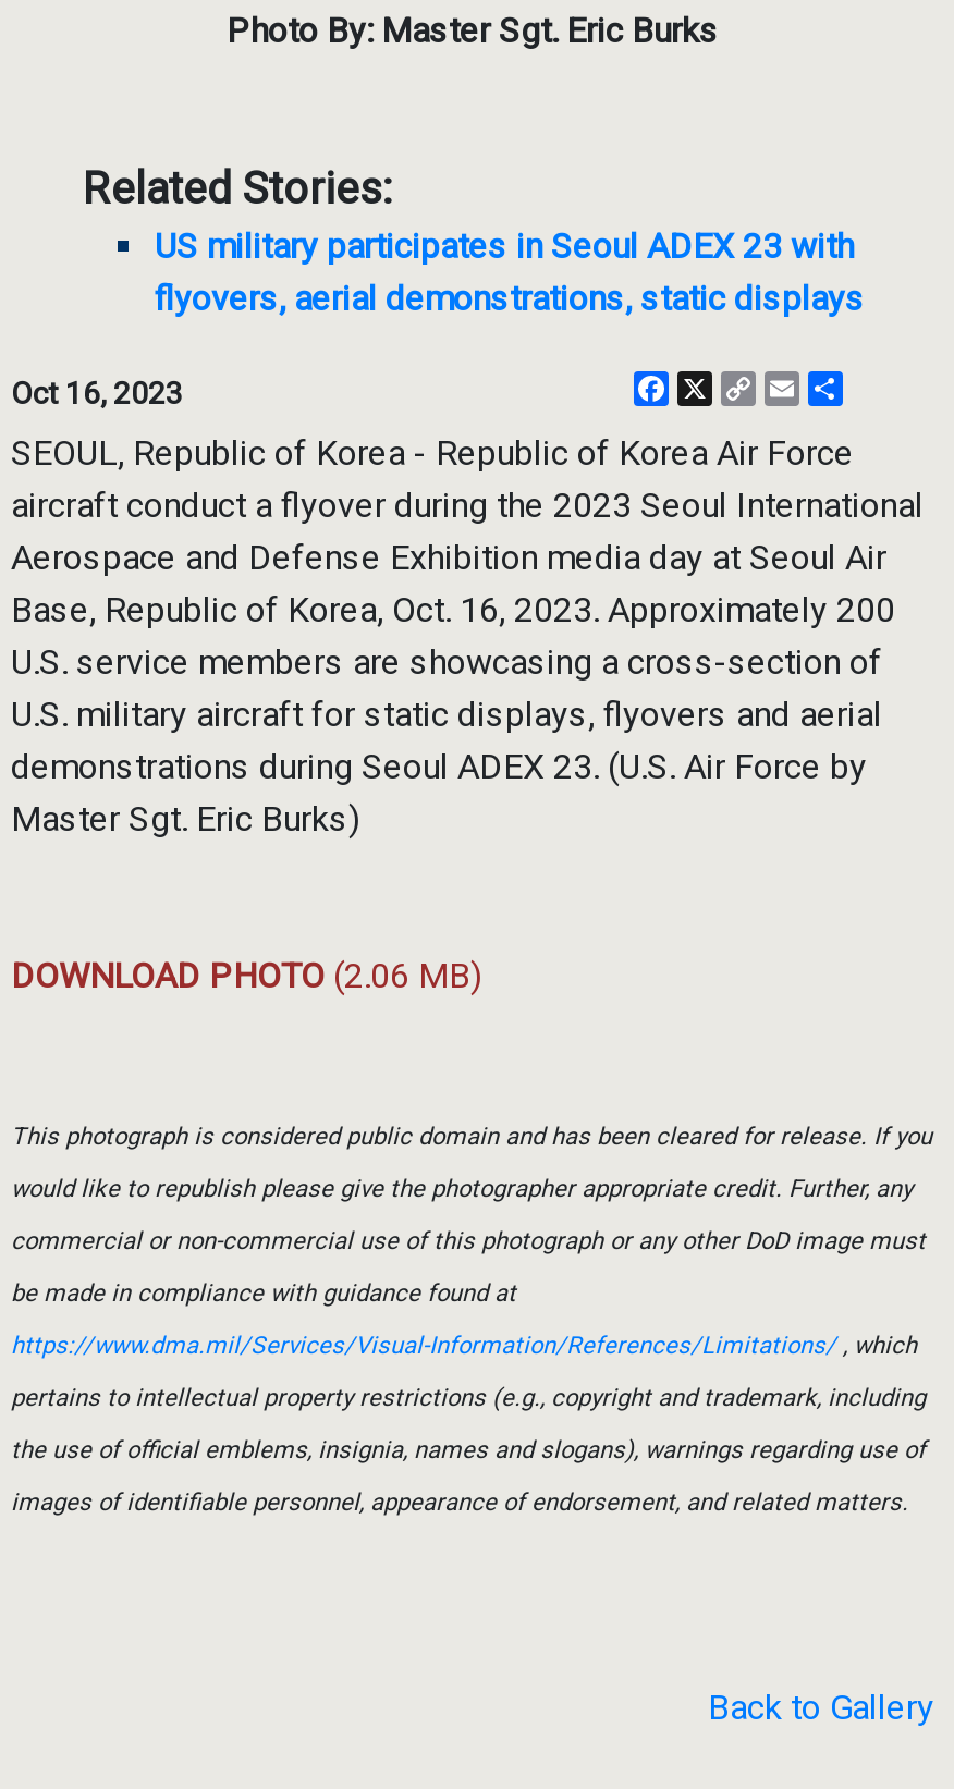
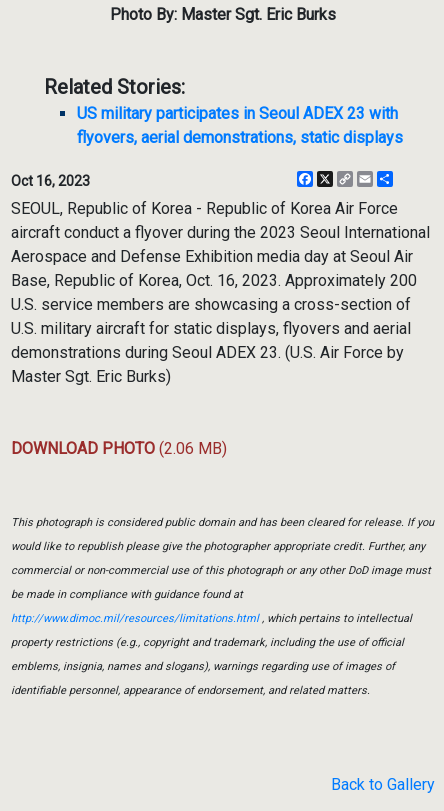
[11,1331,917,1360] https://www.dma.mil/Services/Visual-Information/References/Limitations/, which -> [11,612,412,625] http://www.dimoc.mil/resources/limitations.html, which pertains to intellectual
[11,1384,926,1412] pertains to intellectual property restrictions (e.g., copyright and trademark, including -> [11,636,404,649] property restrictions (e.g., copyright and trademark, including the use of official
[11,1436,926,1464] the use of official emblems, insignia, names and slogans), warnings regarding use of -> [11,660,395,673] emblems, insignia, names and slogans), warnings regarding use of images of
[11,1488,908,1517] images of identifiable personnel, appearance of endorsement, and related matters. -> [11,684,370,697] identifiable personnel, appearance of endorsement, and related matters.

